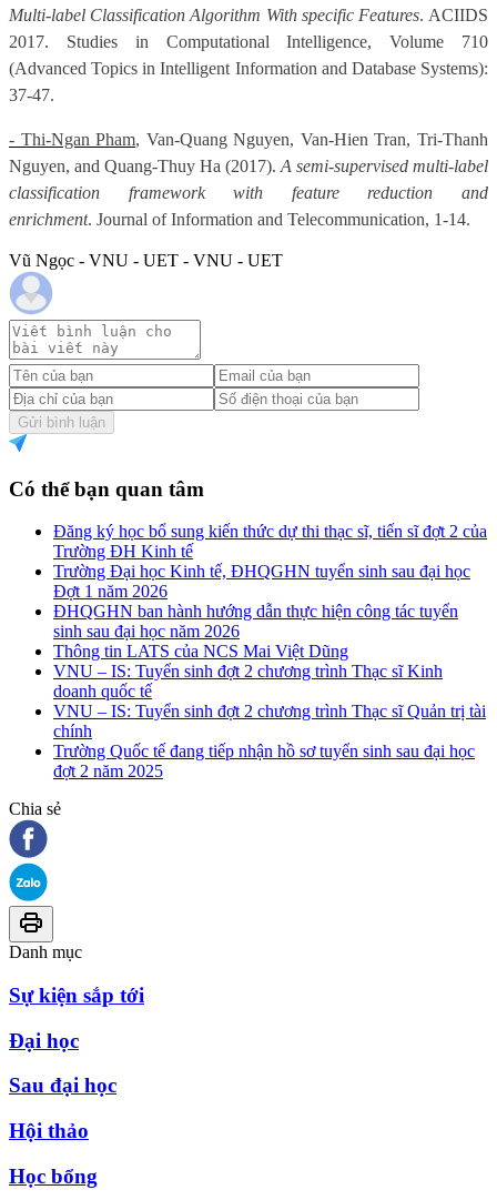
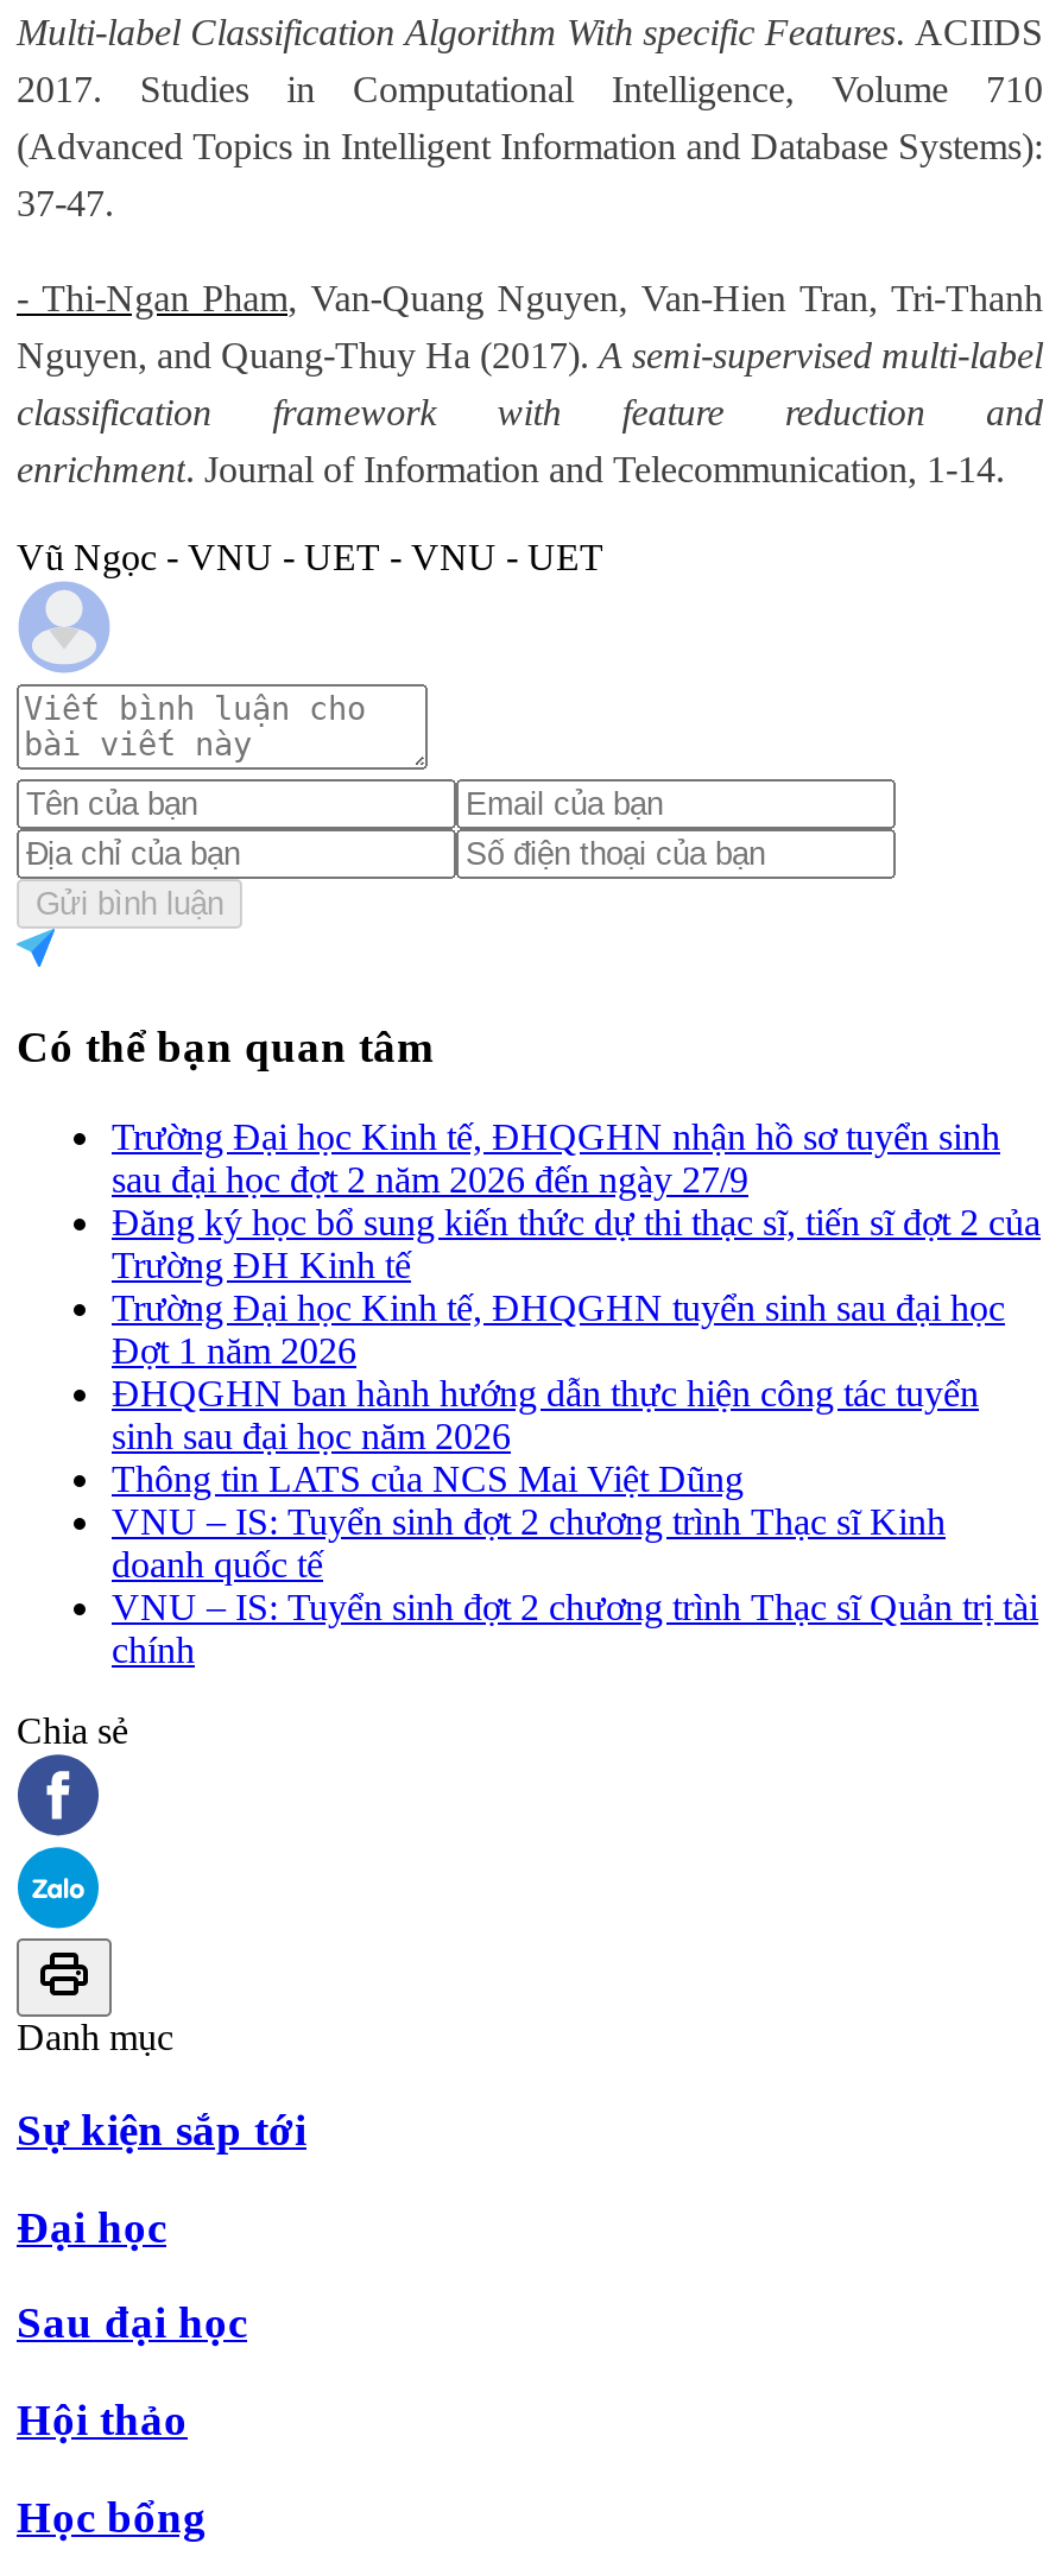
none -> [112,1117,1000,1200] Trường Đại học Kinh tế, ĐHQGHN nhận hồ sơ tuyển sinh | sau đại học đợt 2 năm 2026 đến ngày 27/9
moved [53,522,487,741] -> [112,1202,1041,1670]: Đăng ký học bổ sung kiến thức dự thi thạc sĩ, tiến sĩ đợt 2 của | Trường ĐH Kinh tế | Trường Đại học Kinh tế, ĐHQGHN tuyển sinh sau đại học | ... | VNU – IS: Tuyển sinh đợt 2 chương trình Thạc sĩ Quản trị tài | chính
[53,742,475,781] Trường Quốc tế đang tiếp nhận hồ sơ tuyển sinh sau đại học | đợt 2 năm 2025 -> none

